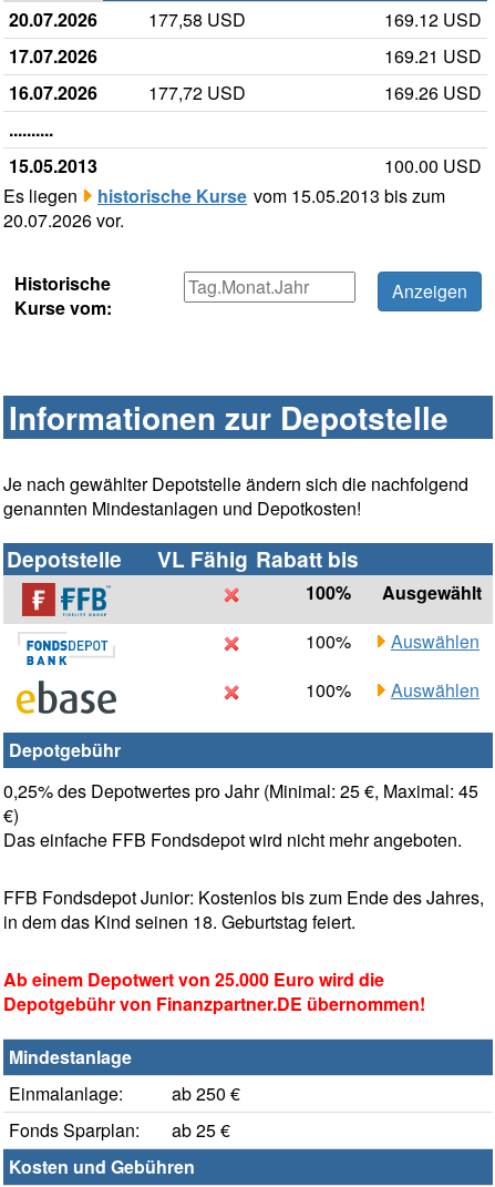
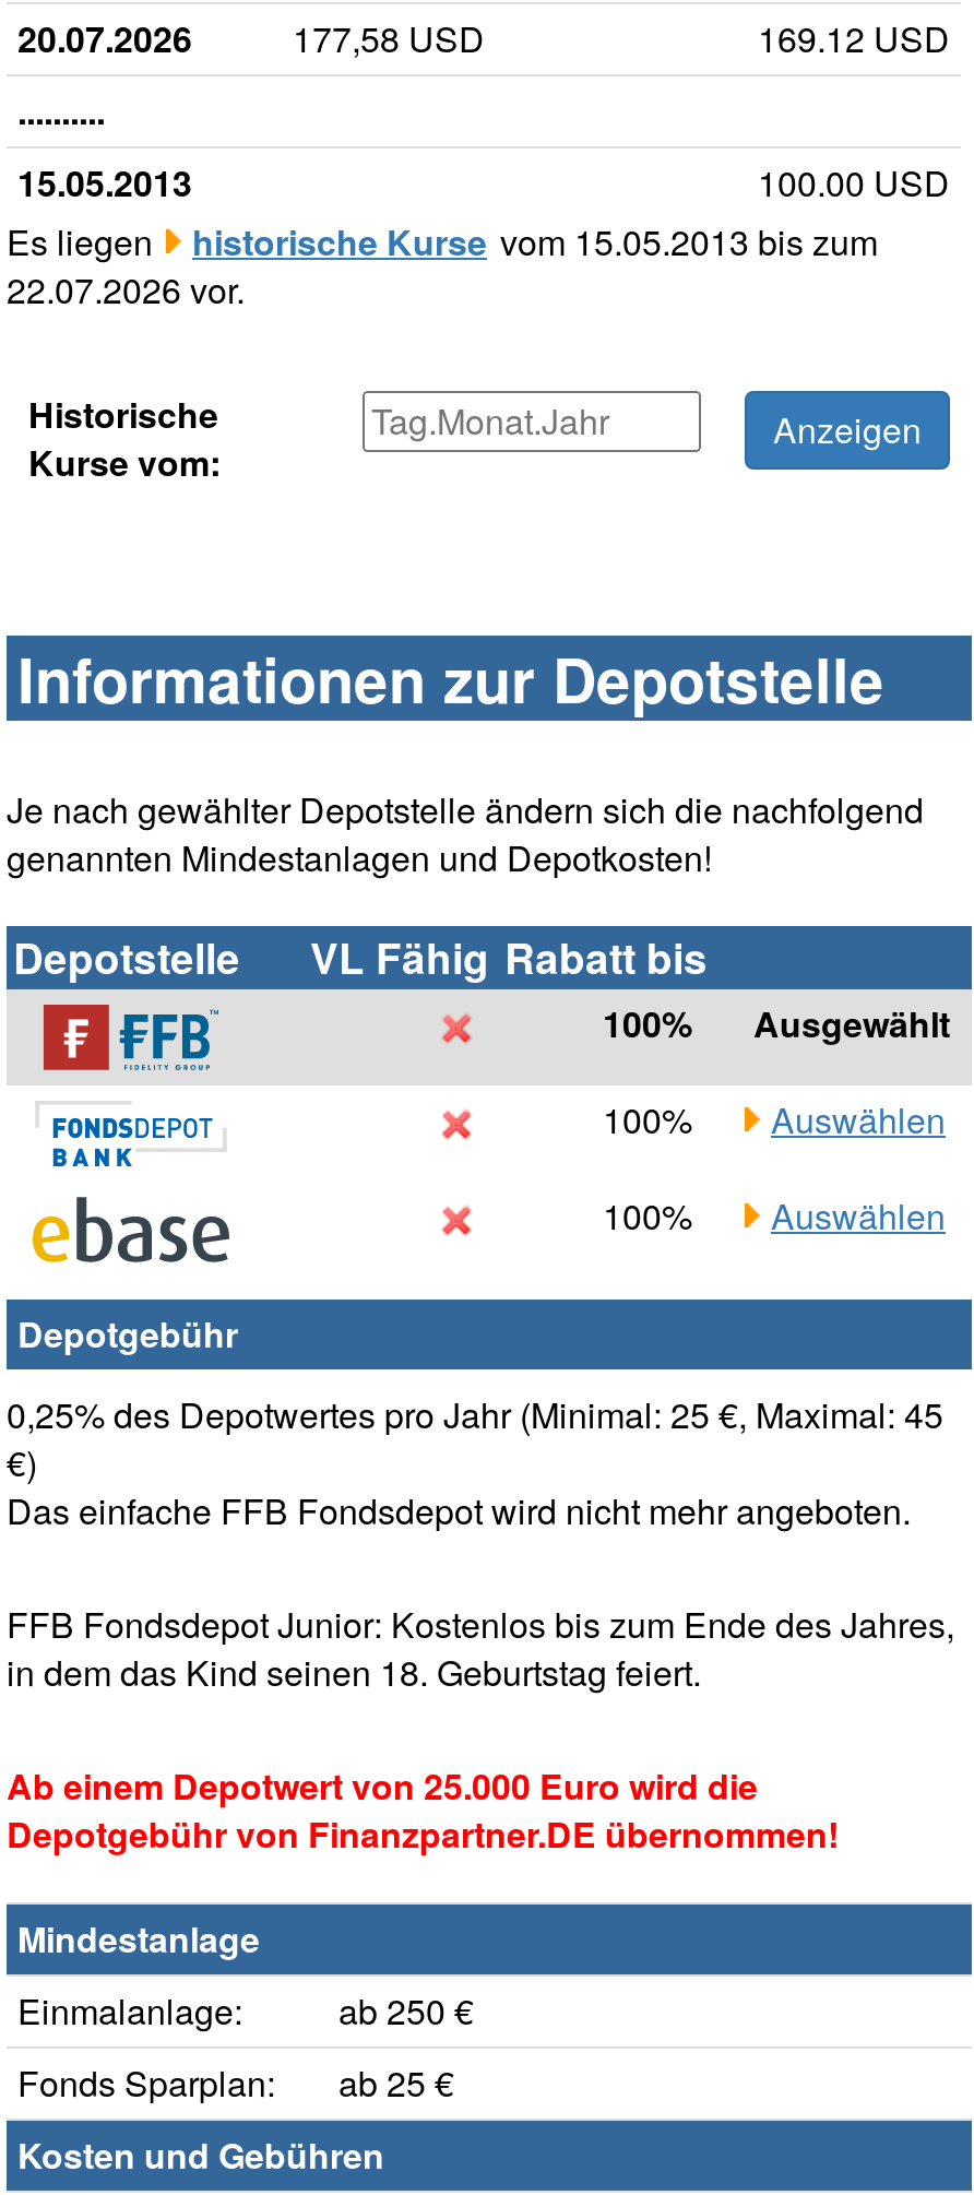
[9,44,482,106] 17.07.2026 | 169.21 USD | 16.07.2026 | 177,72 USD | 169.26 USD -> none
[3,208,124,233] 20.07.2026 vor. -> [7,265,245,315] 22.07.2026 vor.

